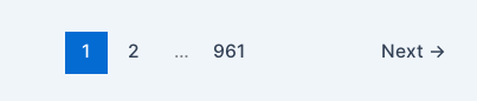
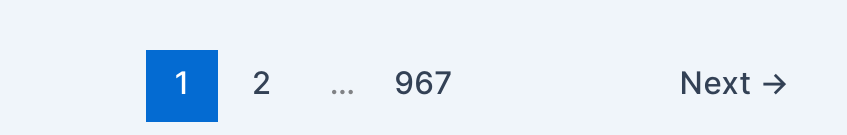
[213,39,245,62] 961 -> [394,63,452,101] 967

